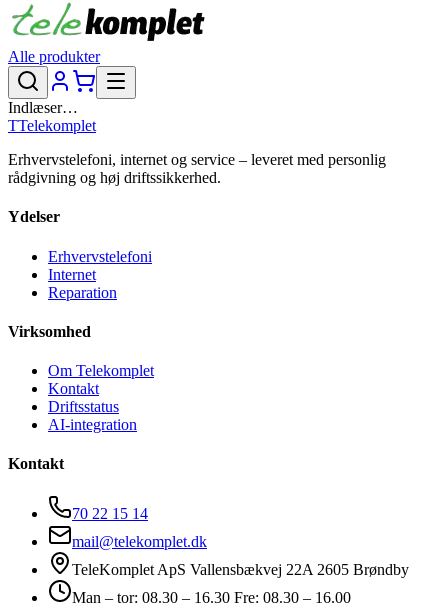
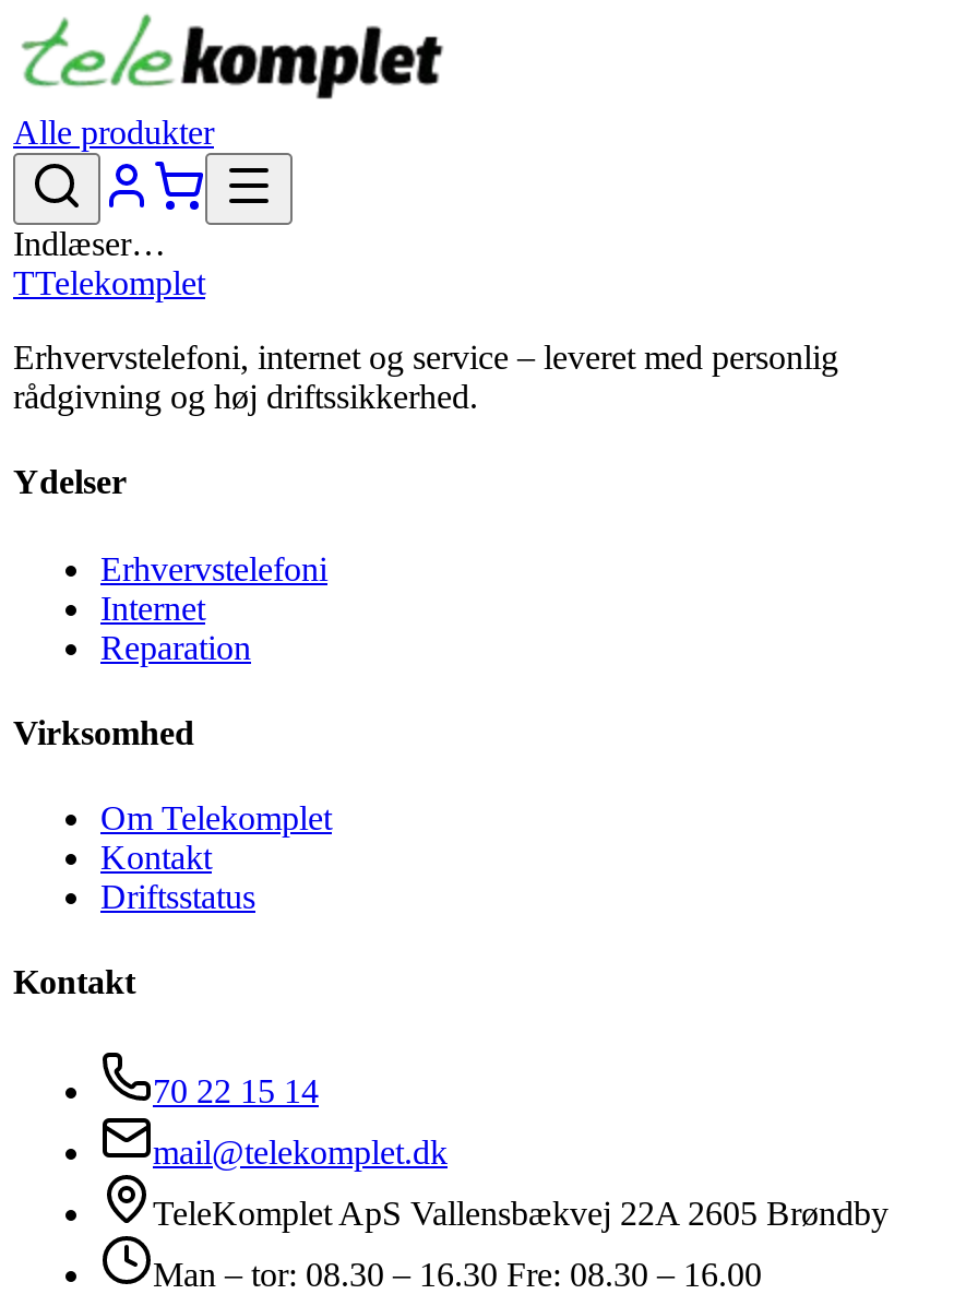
[48,416,137,433] AI-integration -> none

